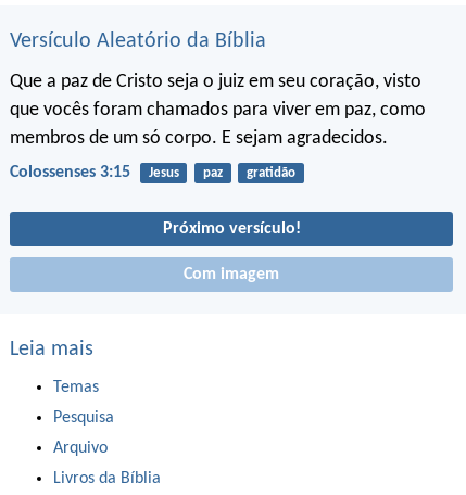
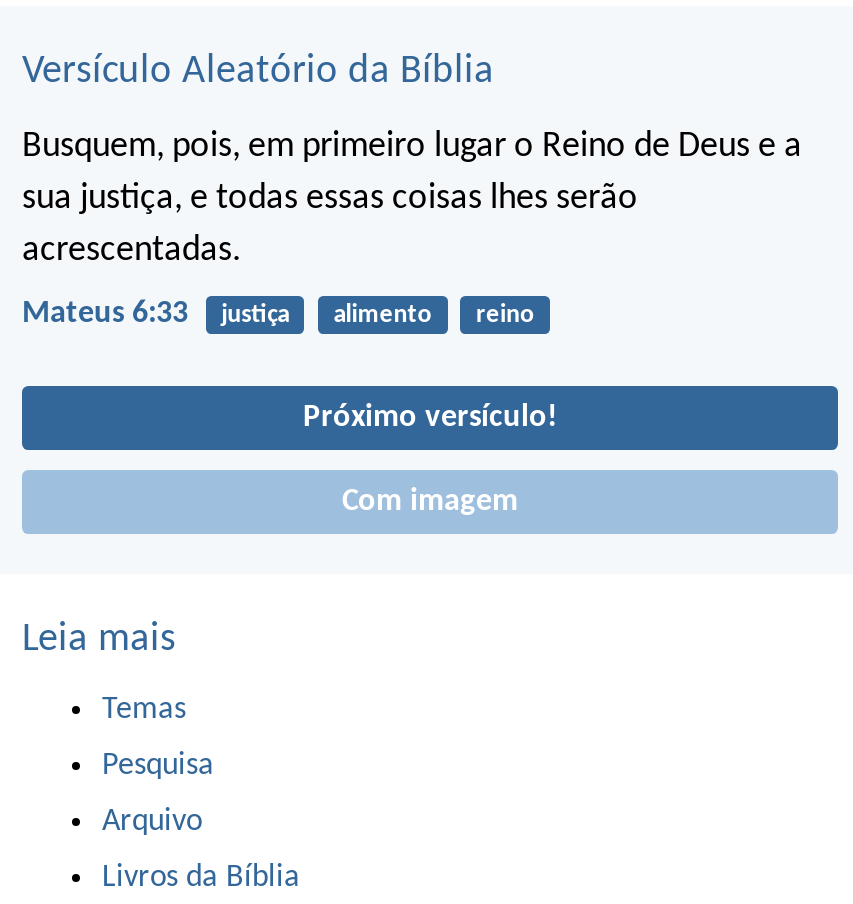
[10,72,426,149] Que a paz de Cristo seja o juiz em seu coração, visto | que vocês foram chamados para viver em paz, como | membros de um só corpo. E sejam agradecidos. -> [22,128,802,270] Busquem, pois, em primeiro lugar o Reino de Deus e a | sua justiça, e todas essas coisas lhes serão | acrescentadas.
[10,164,295,181] Colossenses 3:15 | Jesus | paz | gratidão -> [22,298,534,330] Mateus 6:33 | justiça | alimento | reino

